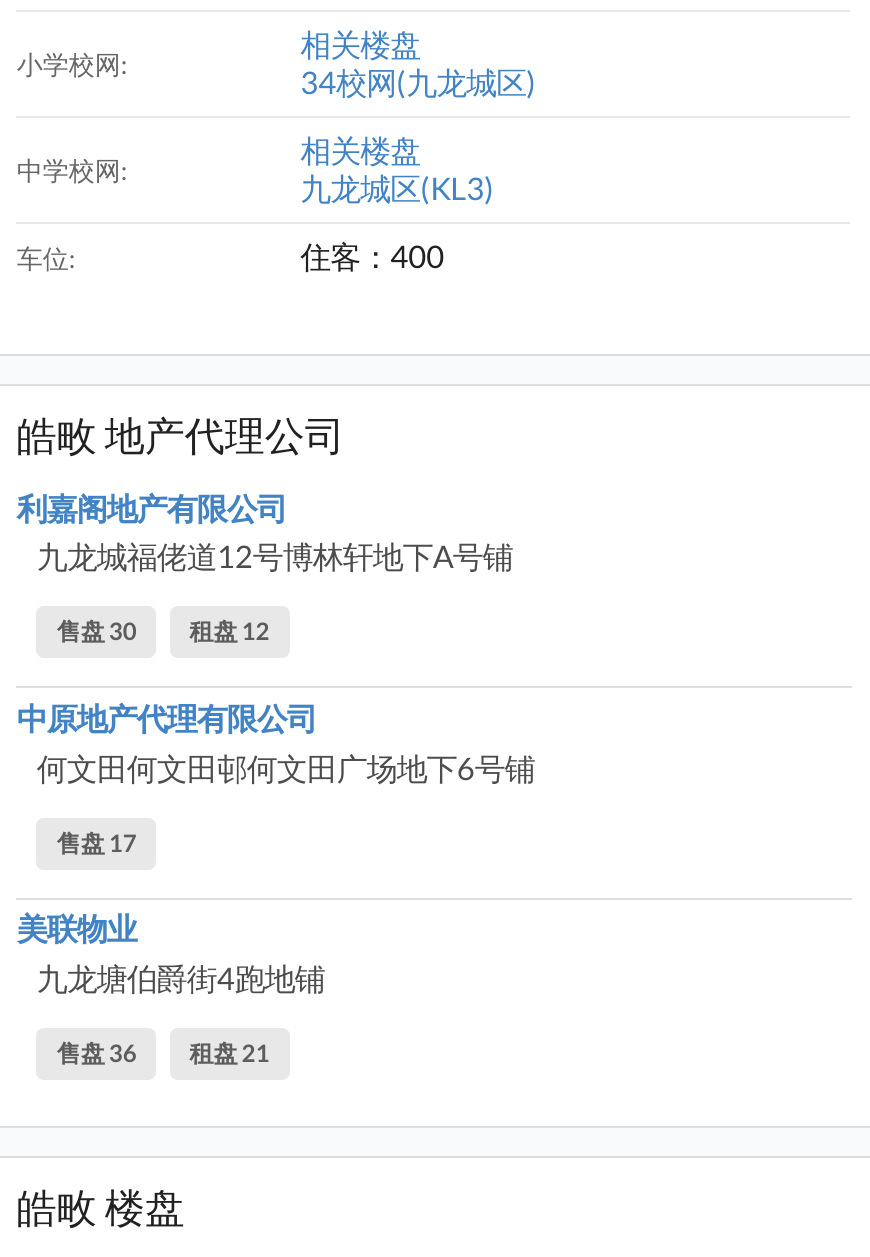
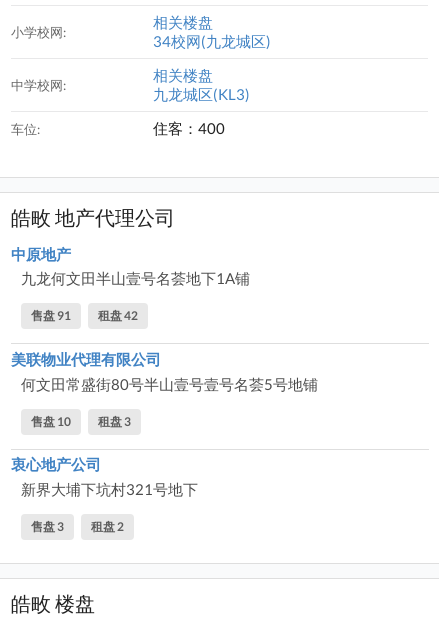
[17,489,513,574] 利嘉阁地产有限公司 | 九龙城福佬道12号博林轩地下A号铺 -> [11,245,250,287] 中原地产 | 九龙何文田半山壹号名荟地下1A铺
[57,616,270,646] 售盘 30 | 租盘 12 -> [31,308,138,323] 售盘 91 | 租盘 42
[17,700,535,785] 中原地产代理有限公司 | 何文田何文田邨何文田广场地下6号铺 -> [11,350,318,392] 美联物业代理有限公司 | 何文田常盛街80号半山壹号壹号名荟5号地铺
[57,827,137,857] 售盘 17 -> [31,413,131,428] 售盘 10 | 租盘 3
[17,911,325,996] 美联物业 | 九龙塘伯爵街4跑地铺 -> [11,455,198,498] 衷心地产公司 | 新界大埔下坑村321号地下
[57,1038,270,1068] 售盘 36 | 租盘 21 -> [31,519,124,534] 售盘 3 | 租盘 2

